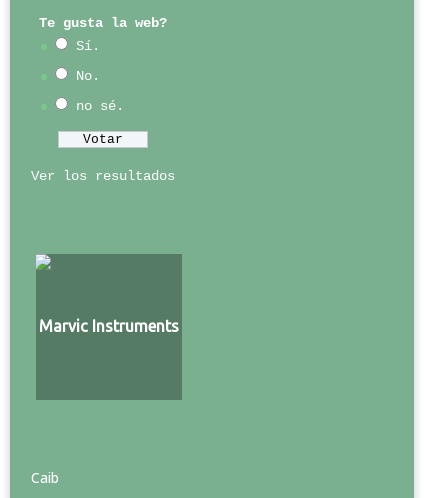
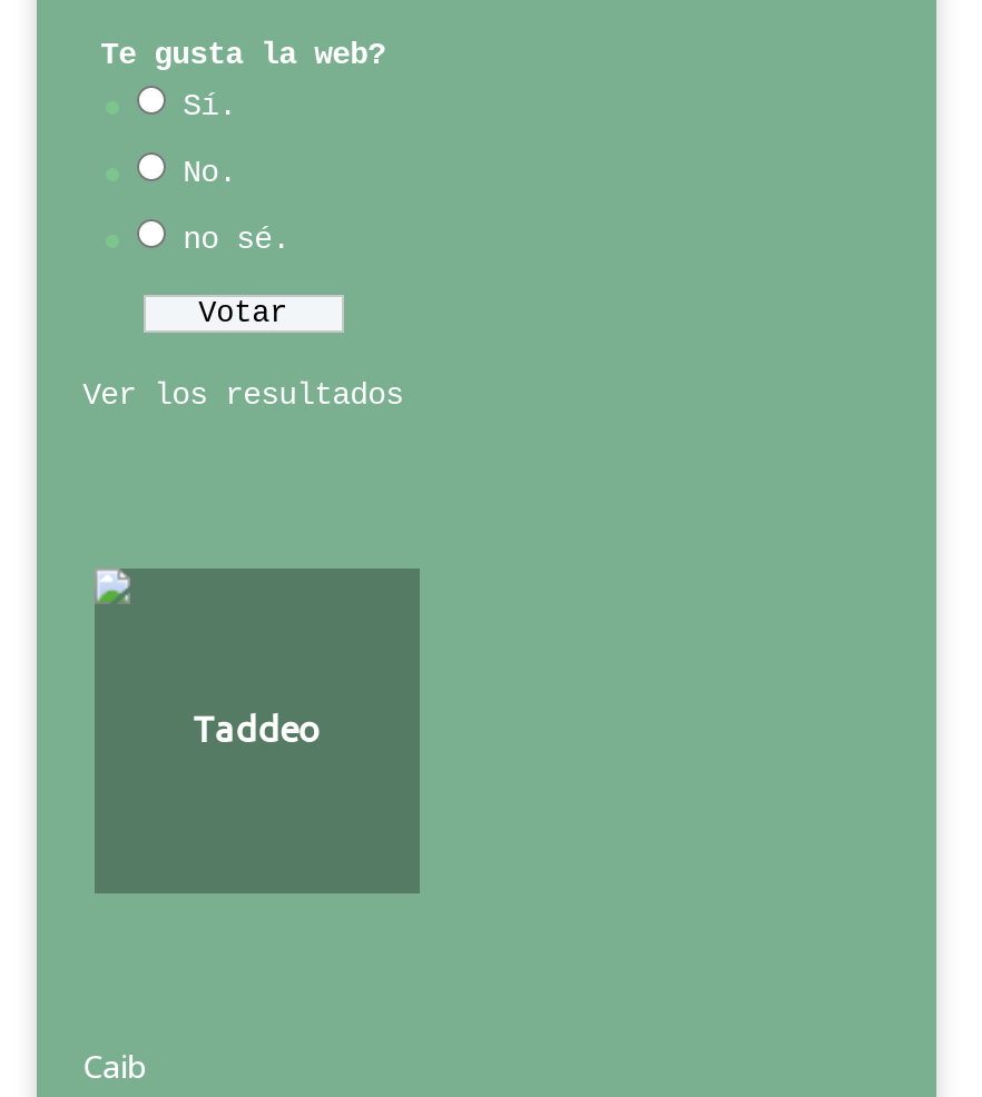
[39,317,179,335] Marvic Instruments -> [193,710,320,750] Taddeo

